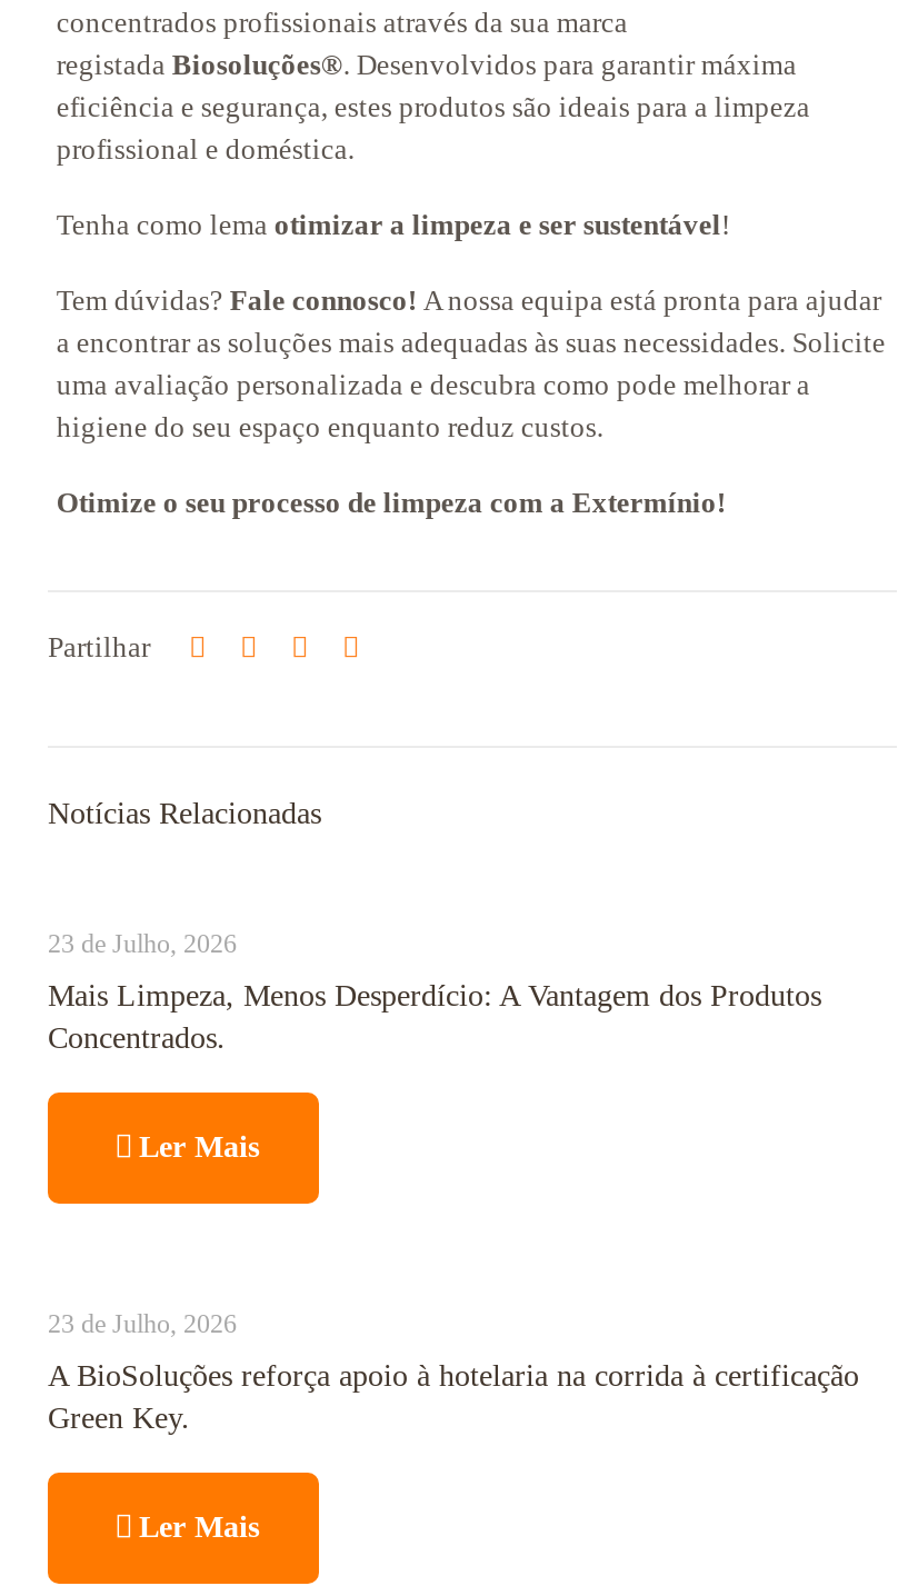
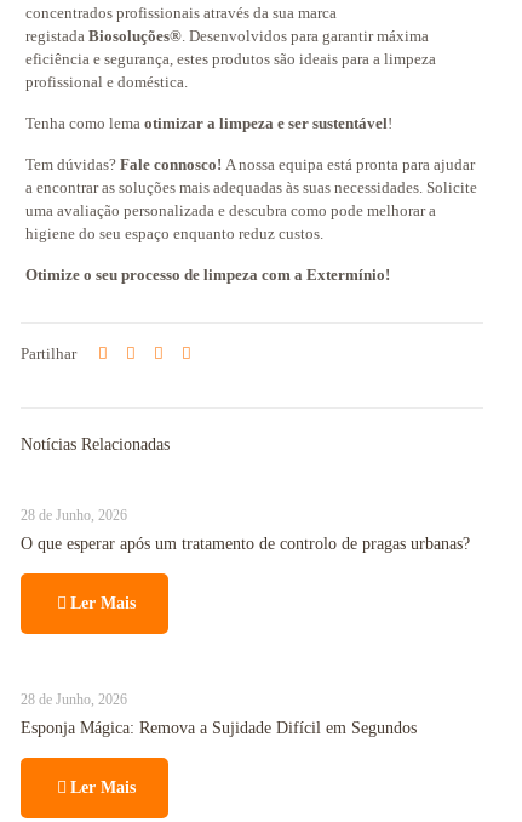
[48,928,237,960] 23 de Julho, 2026 -> [21,506,127,523] 28 de Junho, 2026
[48,980,821,1055] Mais Limpeza, Menos Desperdício: A Vantagem dos Produtos | Concentrados. -> [21,534,470,552] O que esperar após um tratamento de controlo de pragas urbanas?
[48,1309,237,1340] 23 de Julho, 2026 -> [21,691,127,708] 28 de Junho, 2026
[48,1360,859,1435] A BioSoluções reforça apoio à hotelaria na corrida à certificação | Green Key. -> [21,719,417,737] Esponja Mágica: Remova a Sujidade Difícil em Segundos

